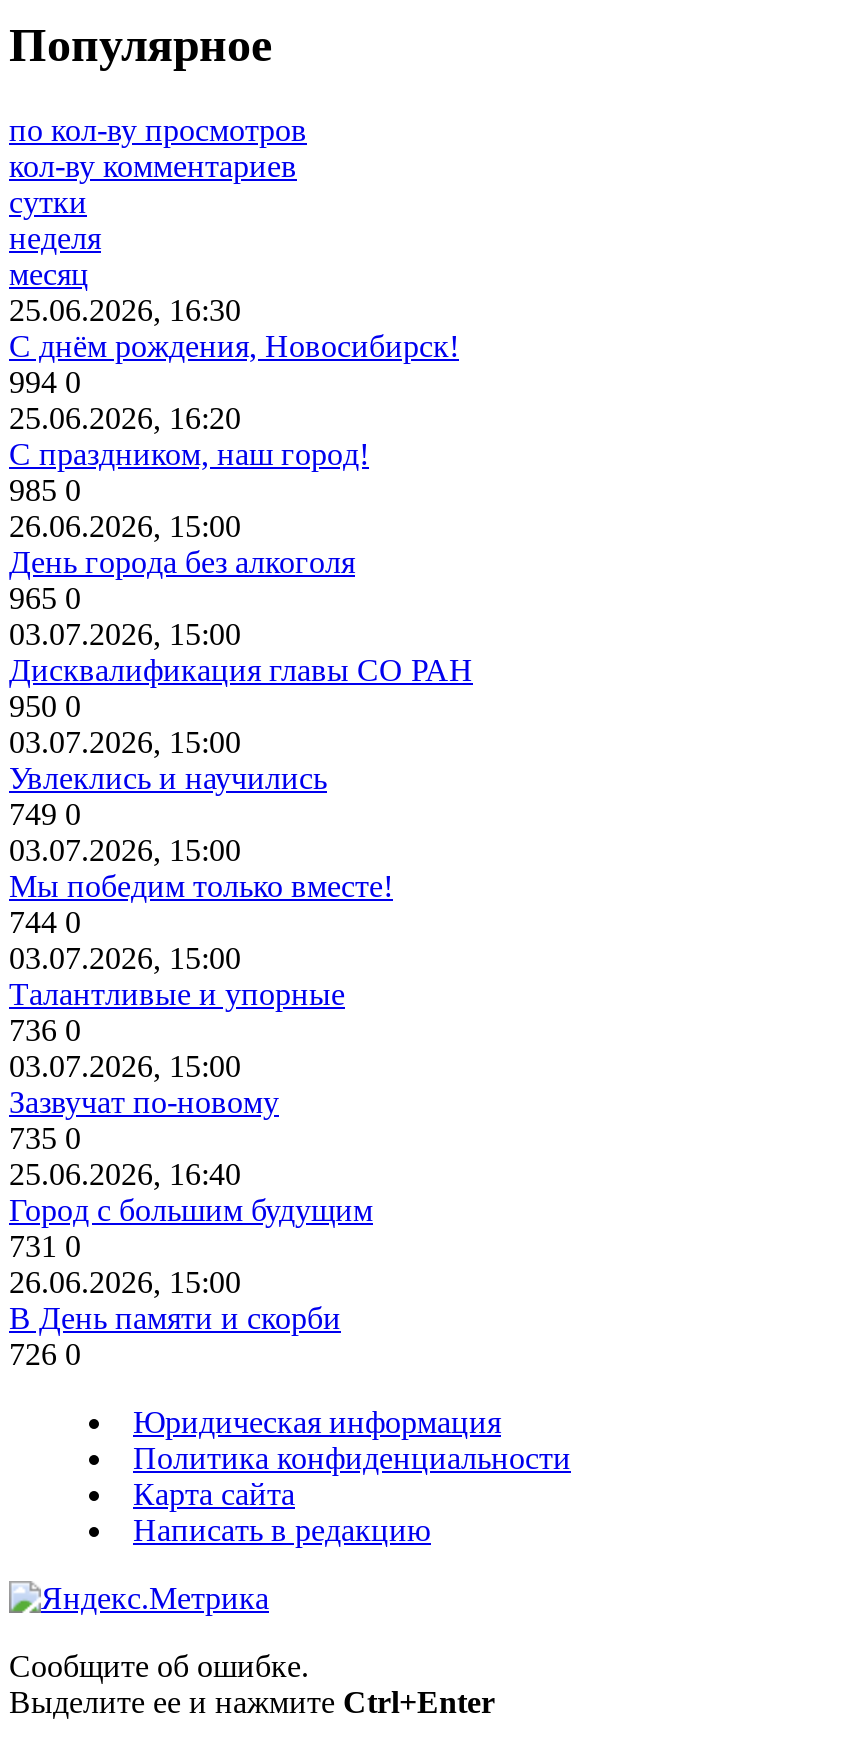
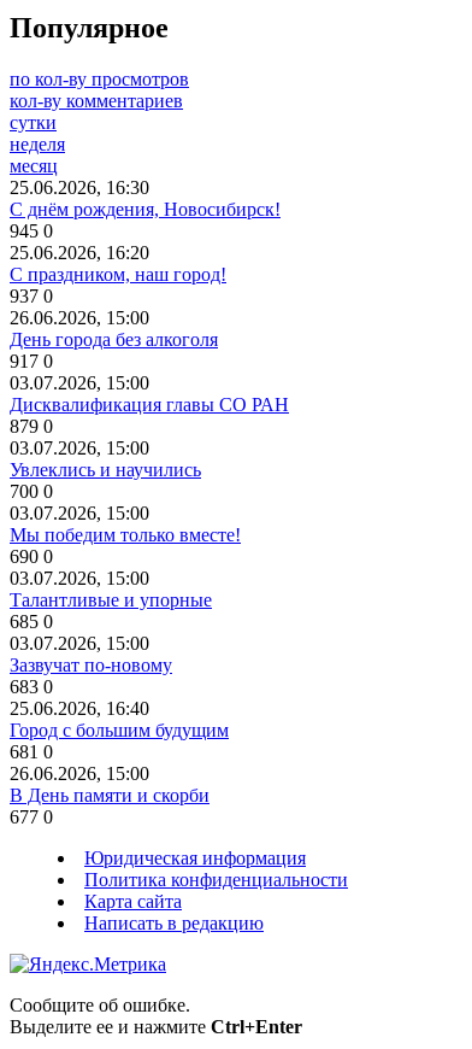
[9,364,81,398] 994 0 -> [10,220,53,241] 945 0
[9,472,81,506] 9850 -> [10,285,53,306] 9370
[9,580,81,614] 965 0 -> [10,351,53,371] 917 0
[9,688,81,722] 950 0 -> [10,416,53,436] 879 0
[9,796,81,830] 749 0 -> [10,481,53,501] 700 0
[9,904,81,938] 744 0 -> [10,546,53,566] 690 0
[9,1012,81,1046] 736 0 -> [10,611,53,631] 685 0
[9,1120,81,1154] 735 0 -> [10,676,53,697] 683 0
[9,1228,81,1262] 731 0 -> [10,741,53,762] 681 0
[9,1336,81,1370] 726 0 -> [10,806,53,827] 677 0

